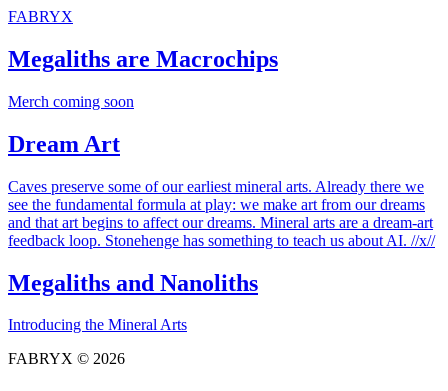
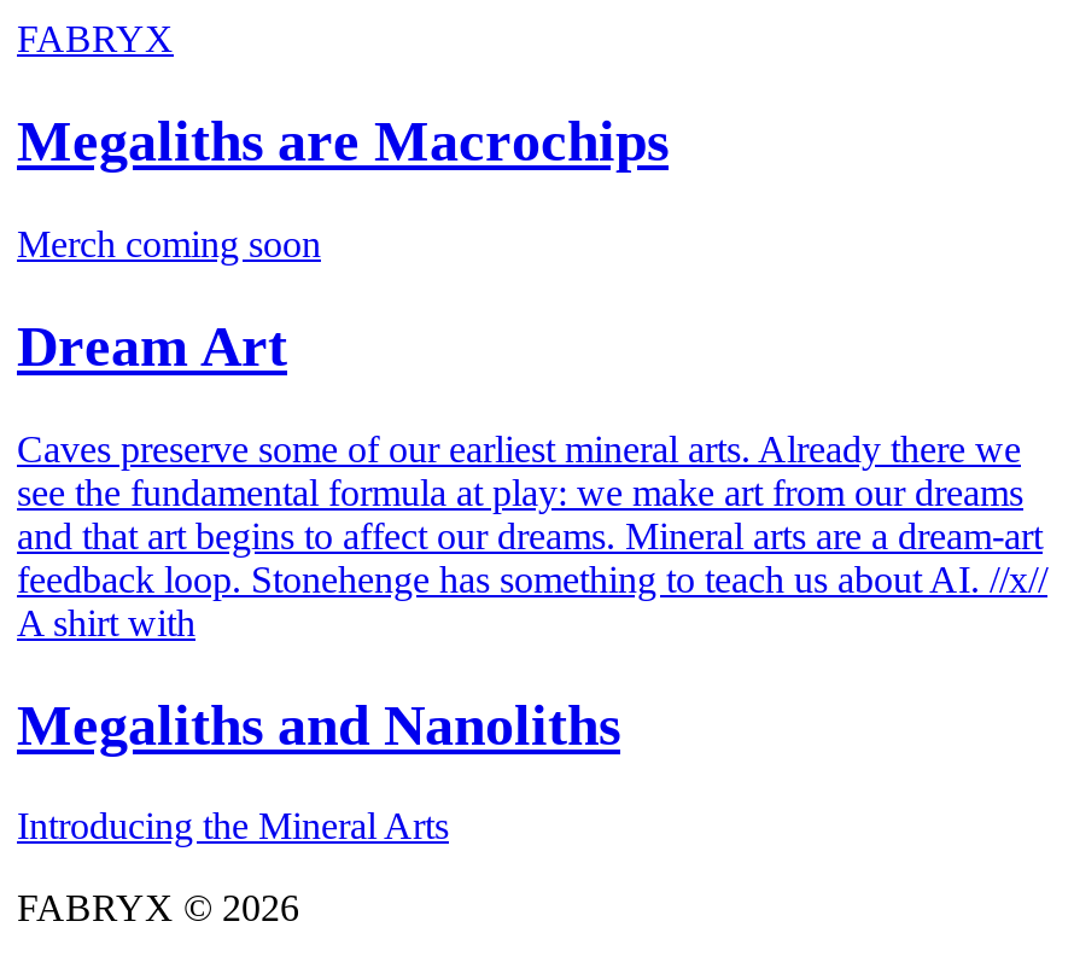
none -> [17,601,195,642] A shirt with

